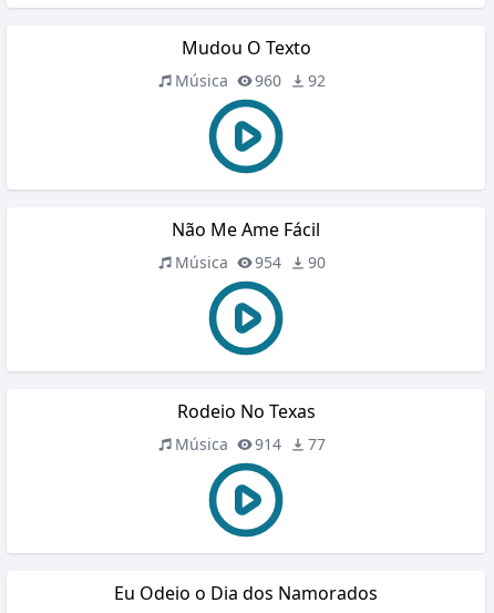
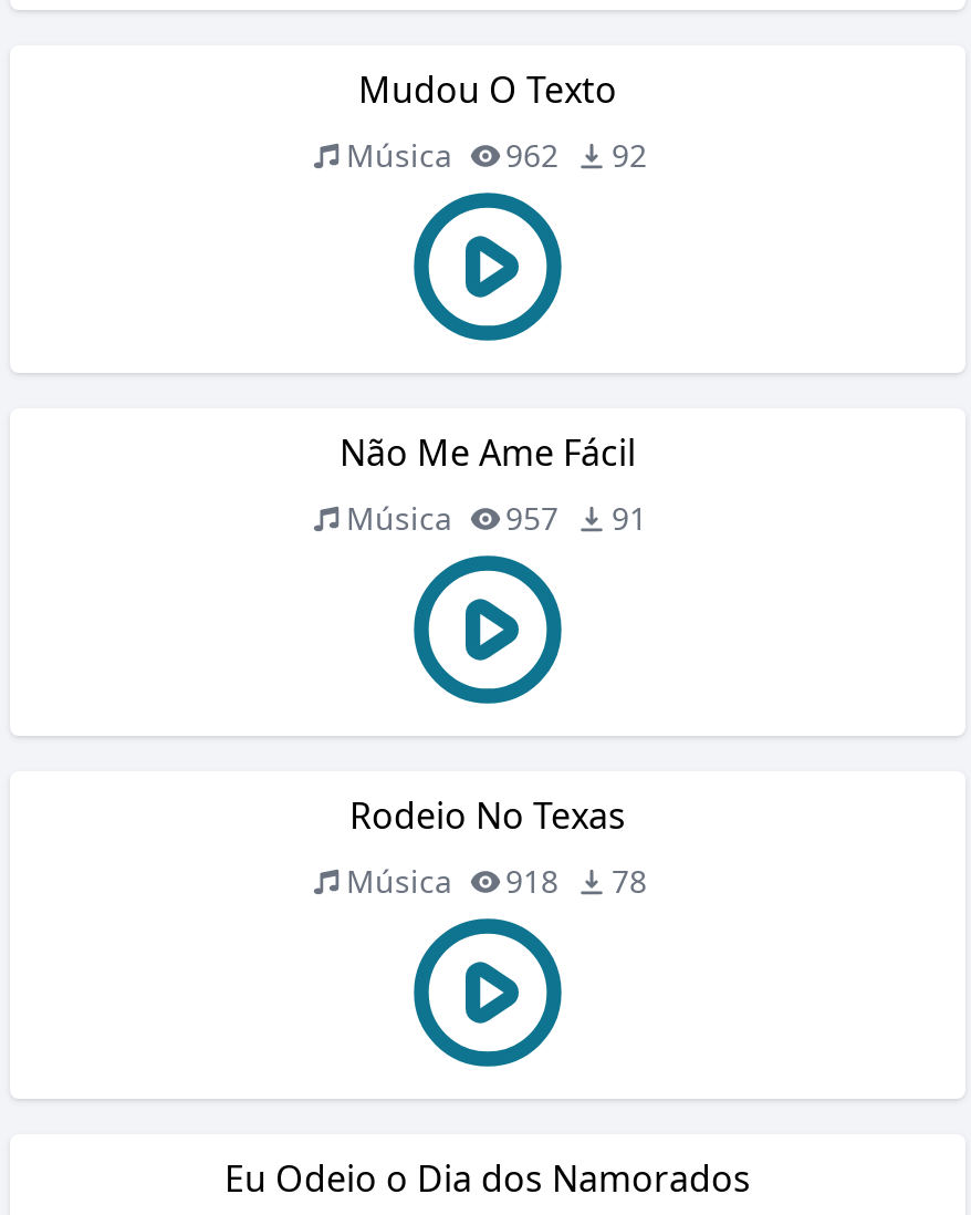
[175,70,326,91] Música 960 92 -> [346,134,647,176] Música 962 92
[255,252,281,273] 954 -> [505,497,558,539] 957
[308,252,326,273] 90 -> [612,497,647,539] 91
[255,433,281,454] 914 -> [505,860,558,902] 918
[308,433,326,454] 77 -> [612,860,647,902] 78

